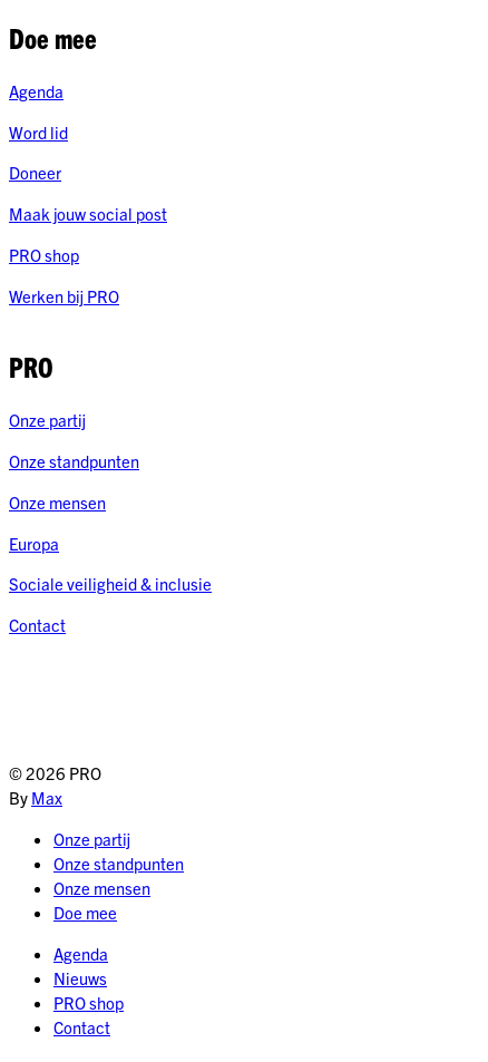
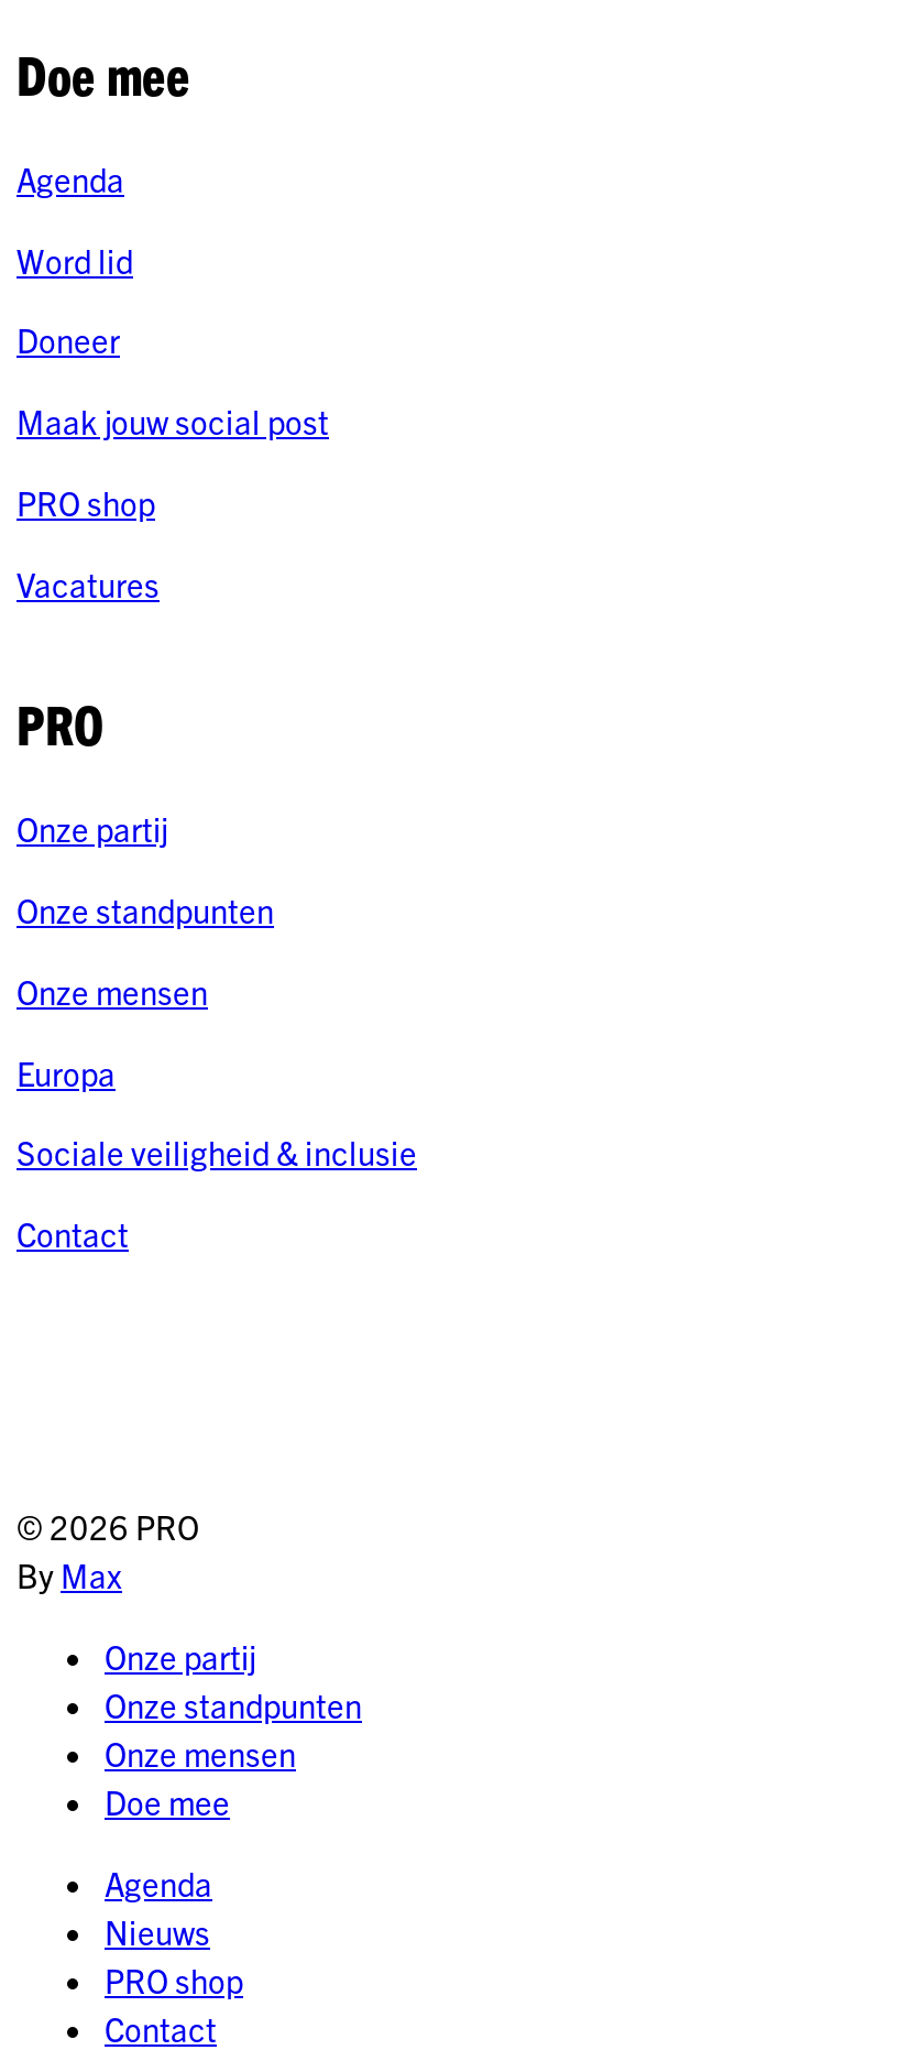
[9,285,119,306] Werken bij PRO -> [17,563,160,604] Vacatures

